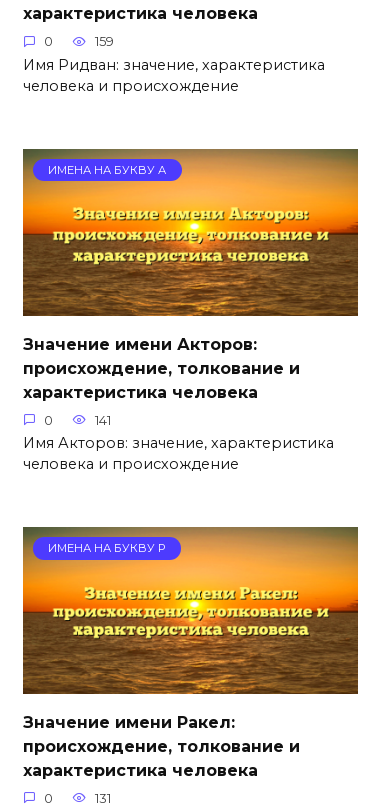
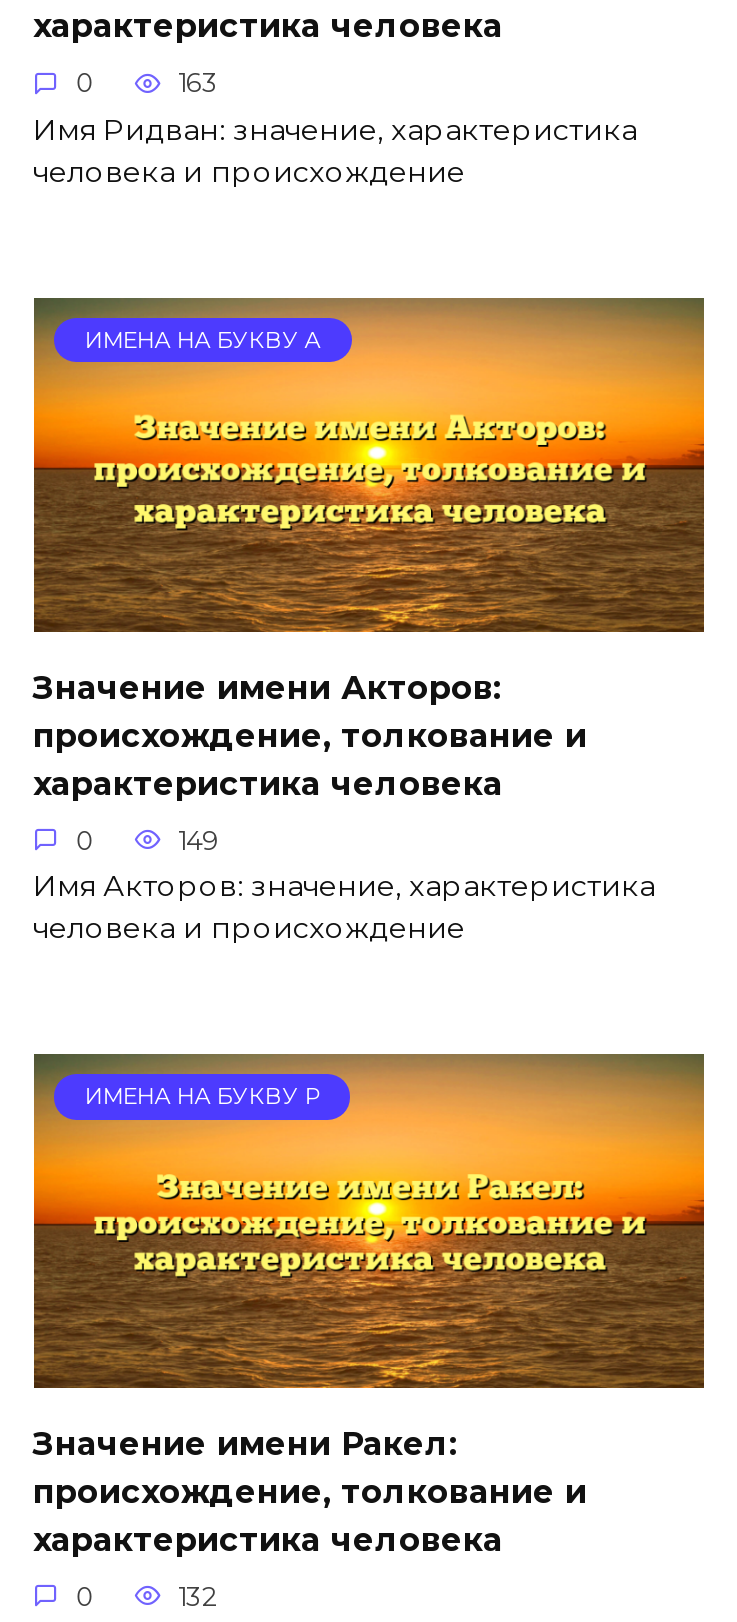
[95,34,114,49] 159 -> [178,69,218,99] 163
[95,413,111,428] 141 -> [178,825,218,855] 149
[95,791,111,806] 131 -> [178,1582,216,1612] 132

